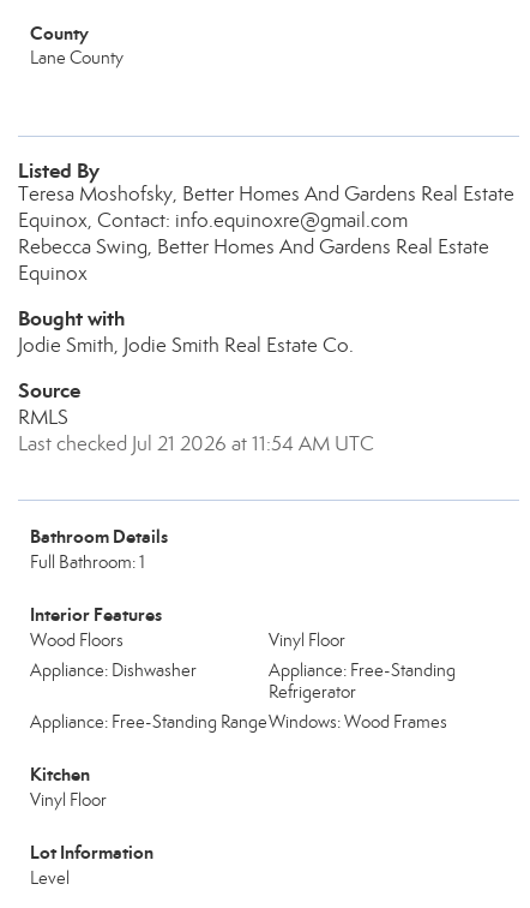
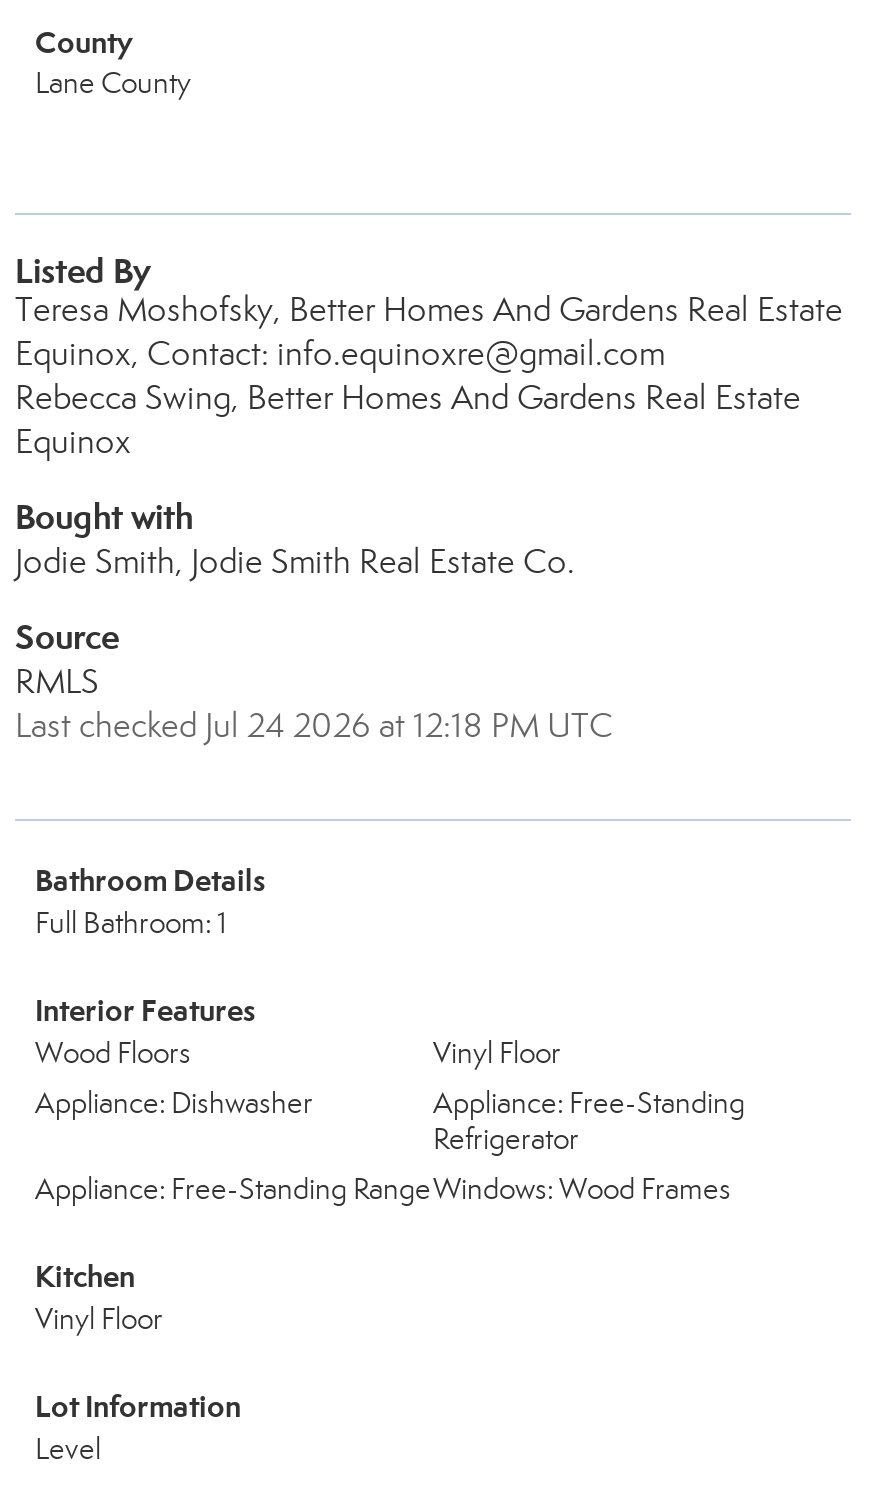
[18,431,374,456] Last checked Jul 21 2026 at 11:54 AM UTC -> [15,705,613,747] Last checked Jul 24 2026 at 12:18 PM UTC

